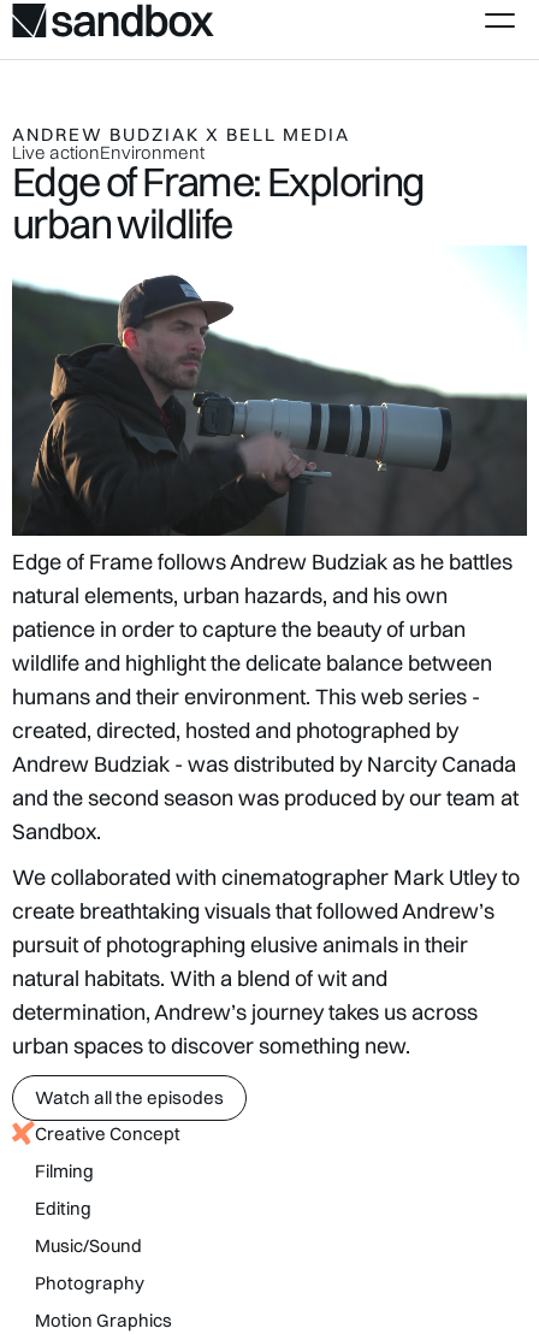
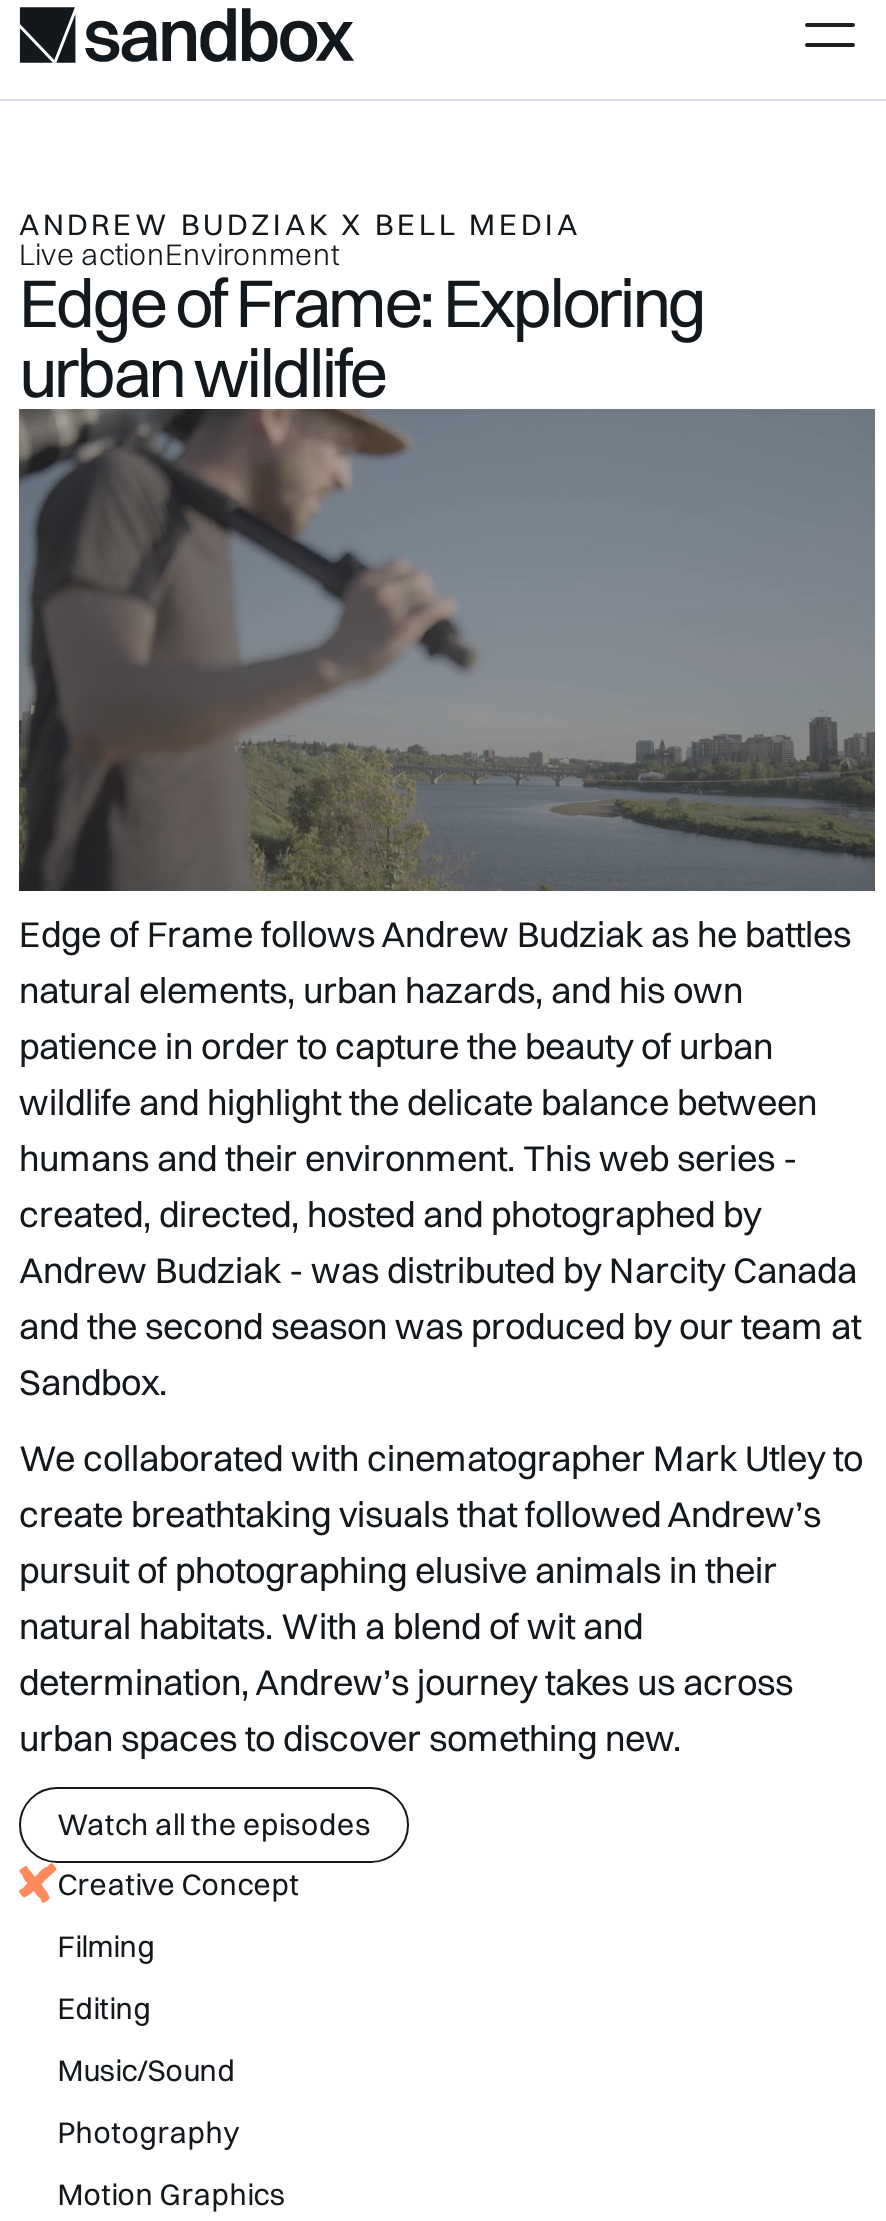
[12,246,527,536] [image] -> [17,407,877,891] [image]

